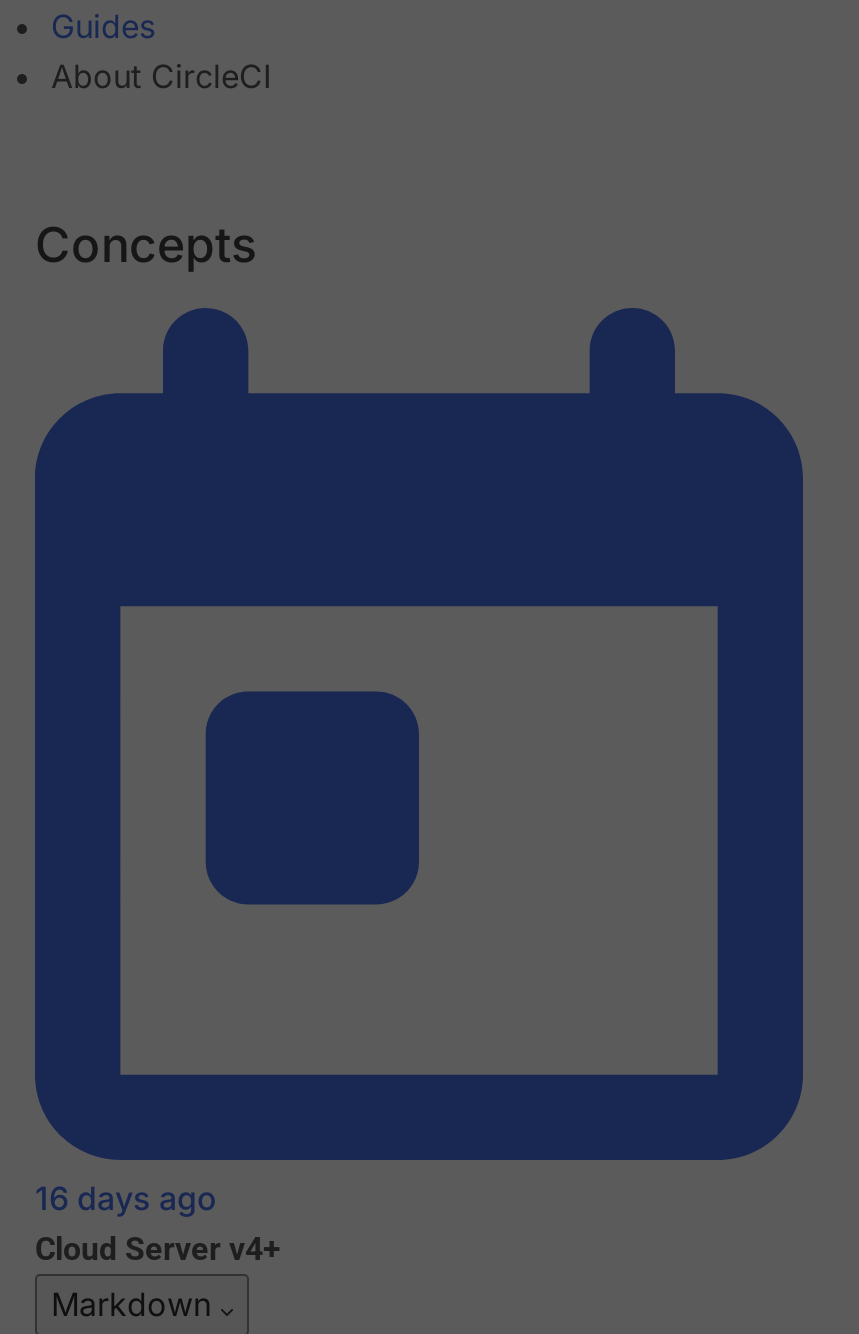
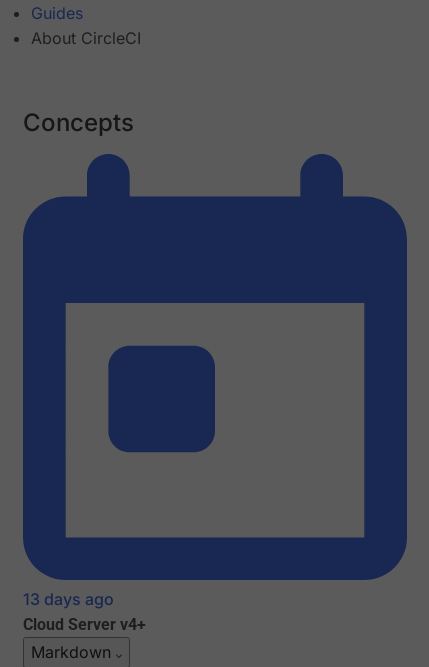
[35,1179,217,1219] 16 days ago -> [23,589,114,609] 13 days ago

